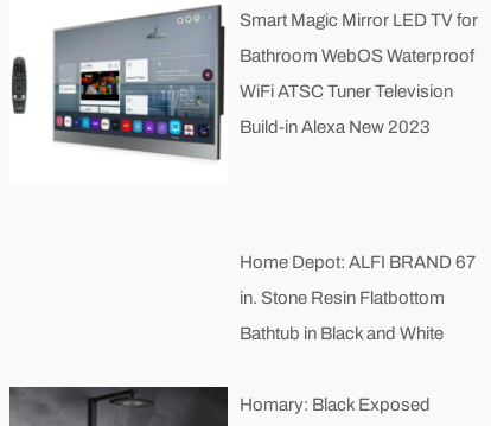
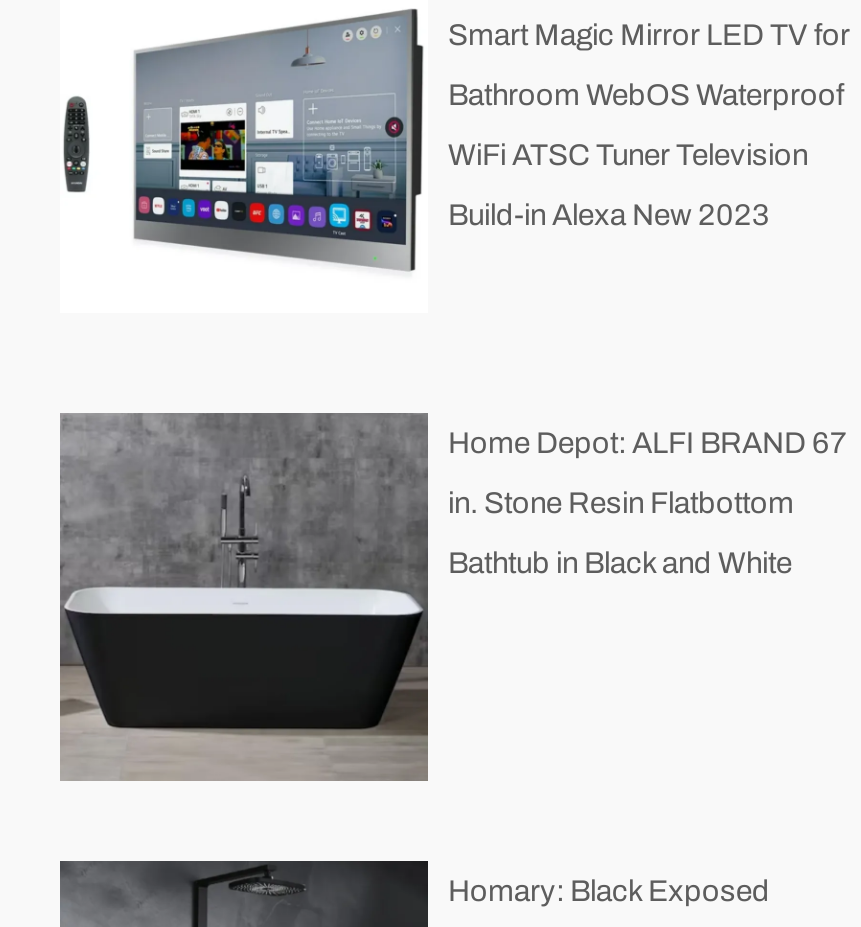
none -> [58,411,430,783] [image]

